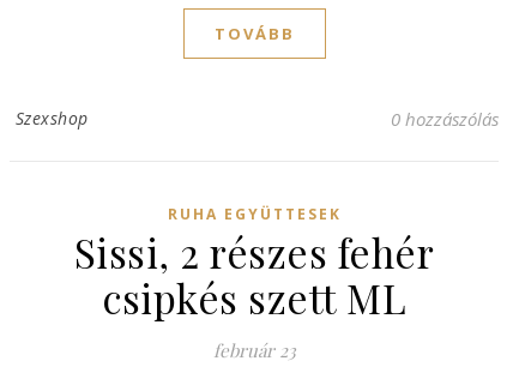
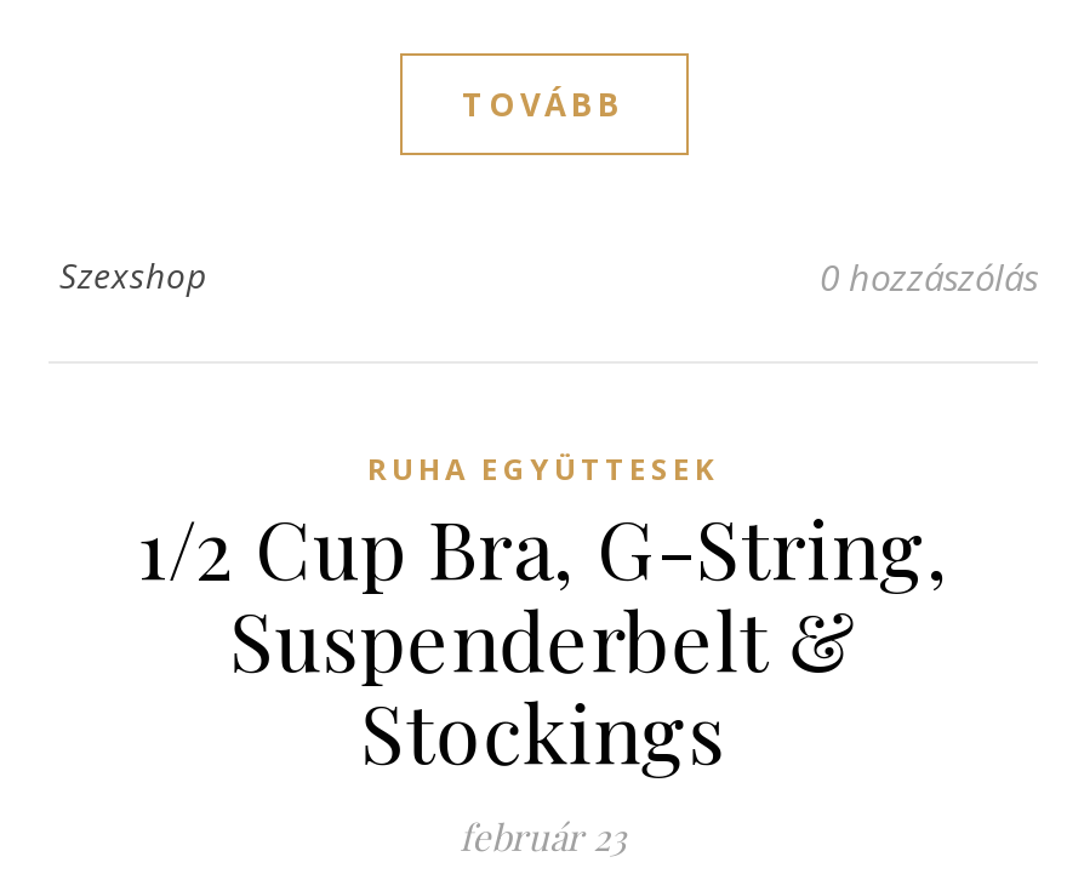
[74,225,434,324] Sissi, 2 részes fehér | csipkés szett ML -> [137,492,949,783] 1/2 Cup Bra, G-String, | Suspenderbelt & | Stockings

